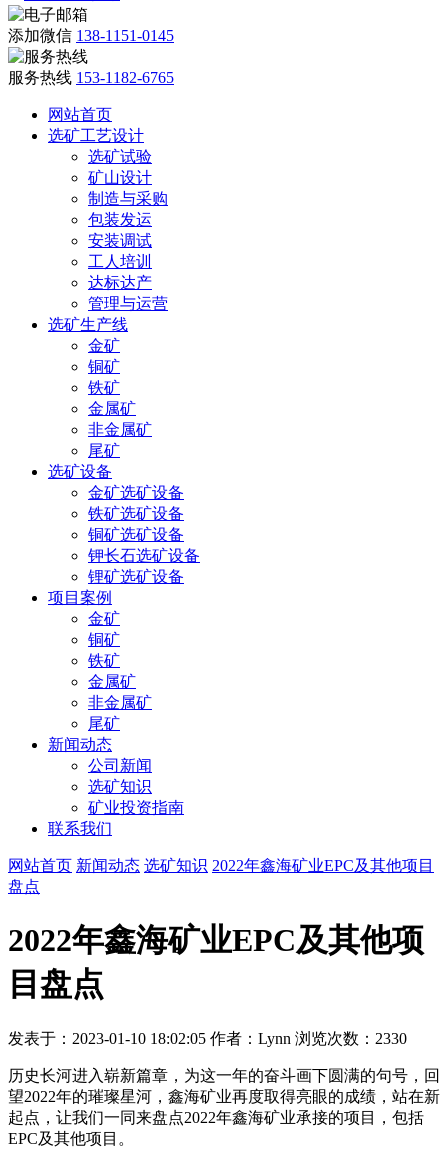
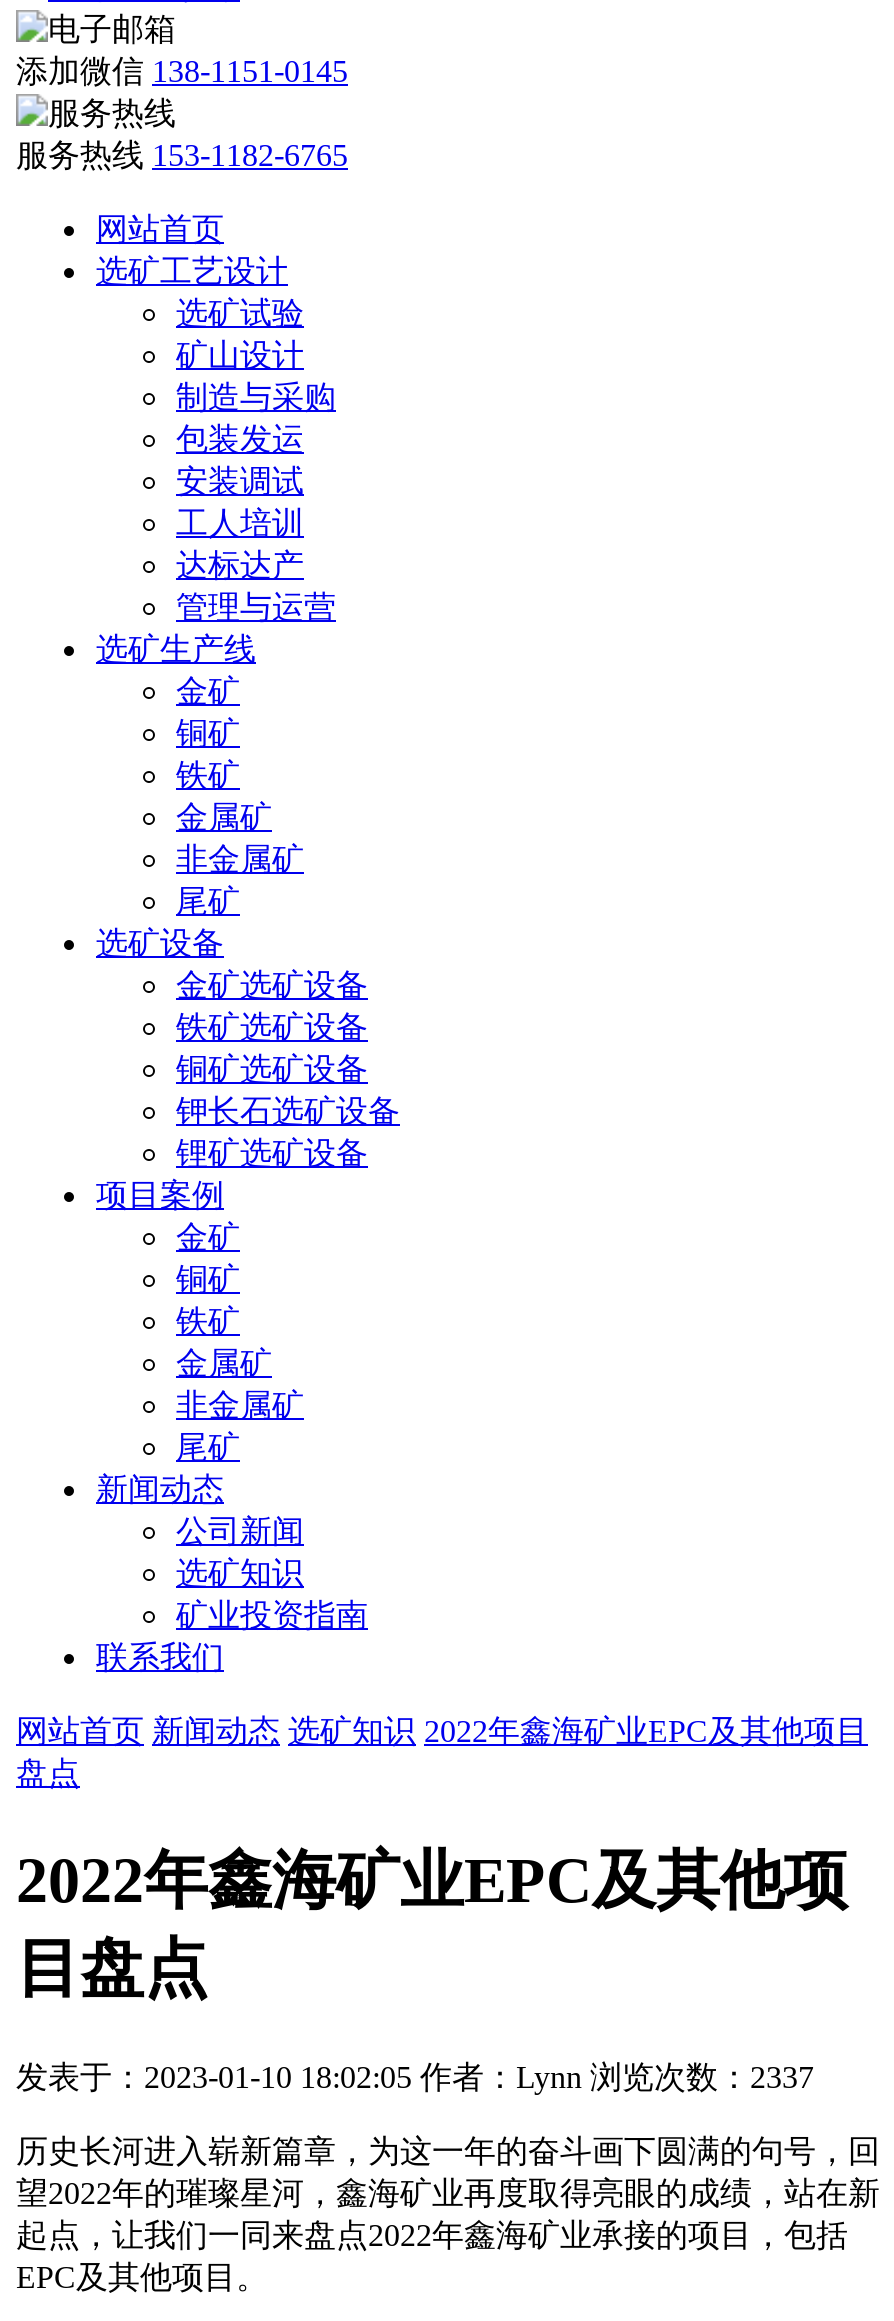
[8,1030,407,1047] 发表于：2023-01-10 18:02:05 作者：Lynn 浏览次数：2330 -> [16,2060,814,2094] 发表于：2023-01-10 18:02:05 作者：Lynn 浏览次数：2337

